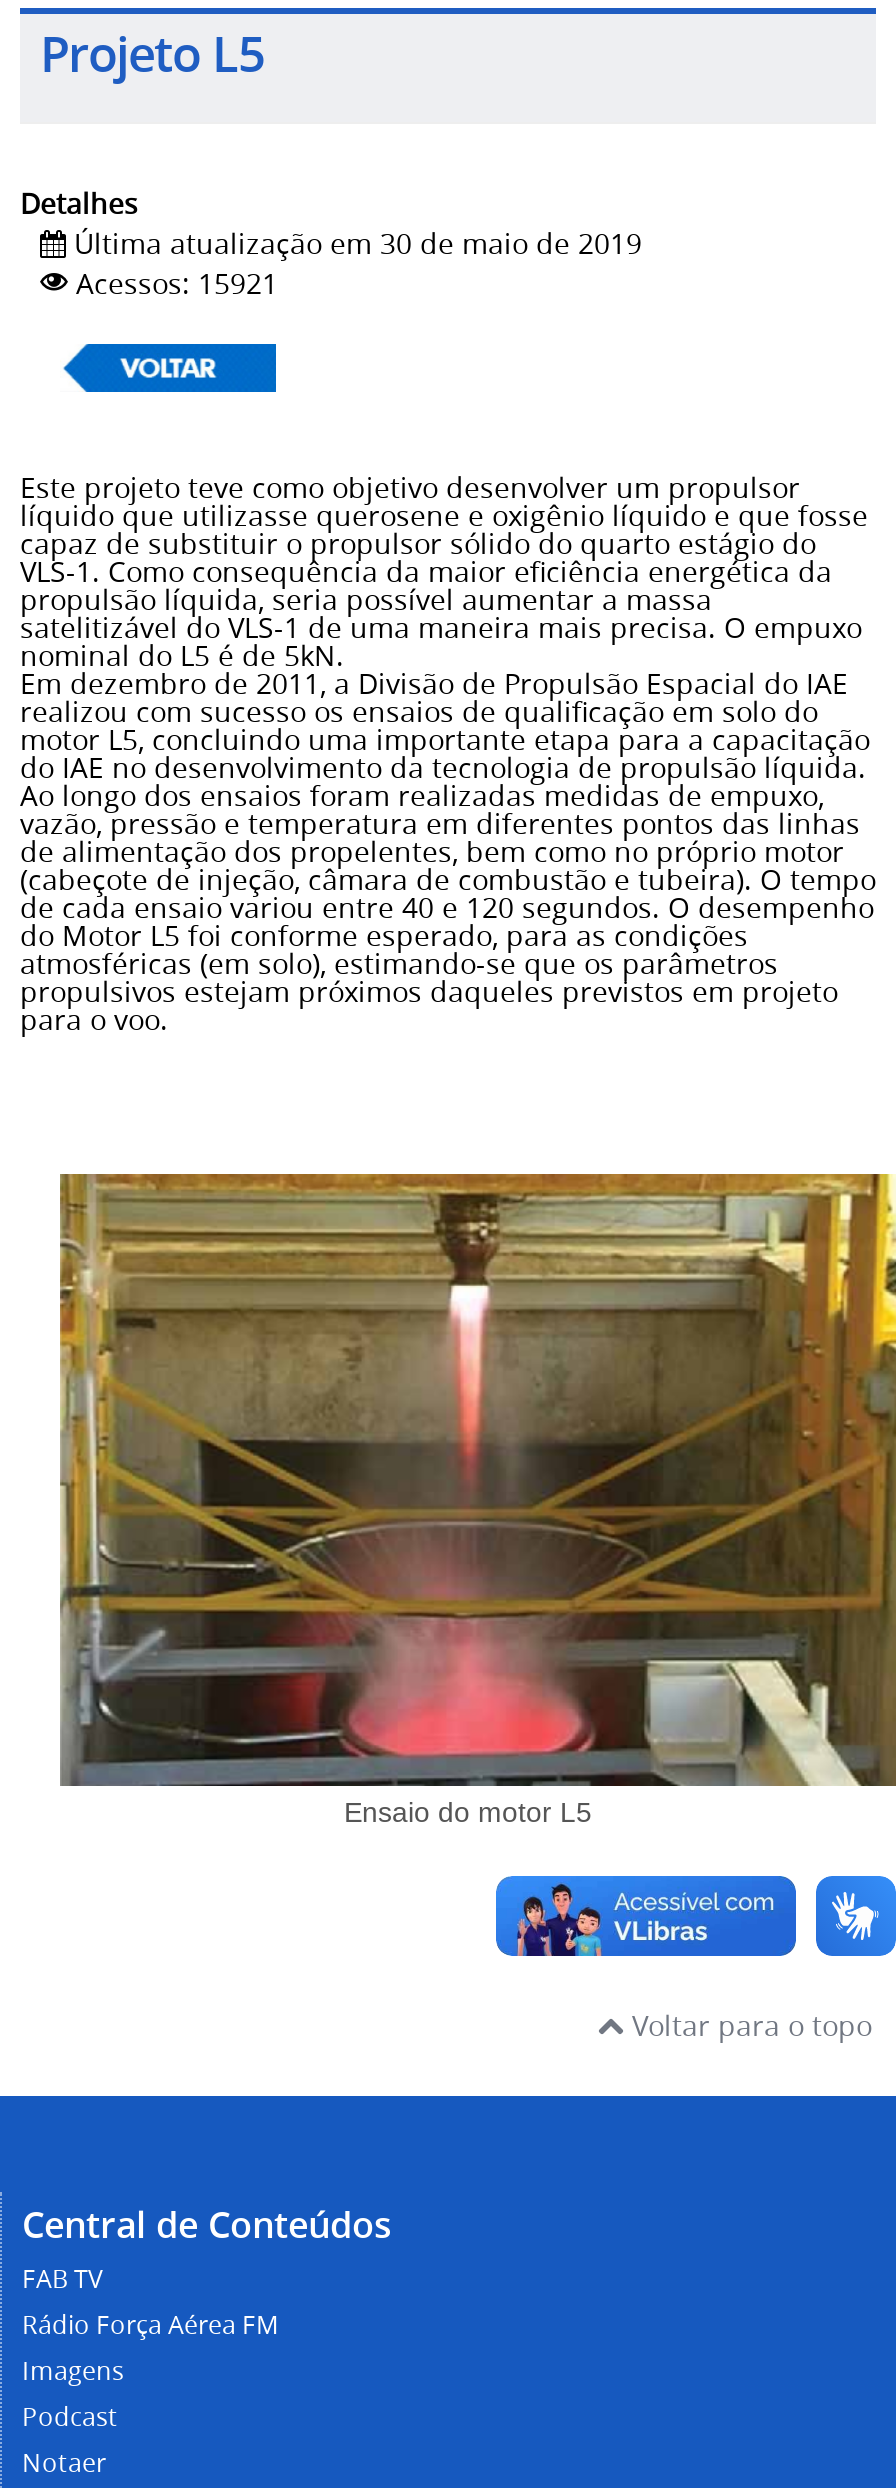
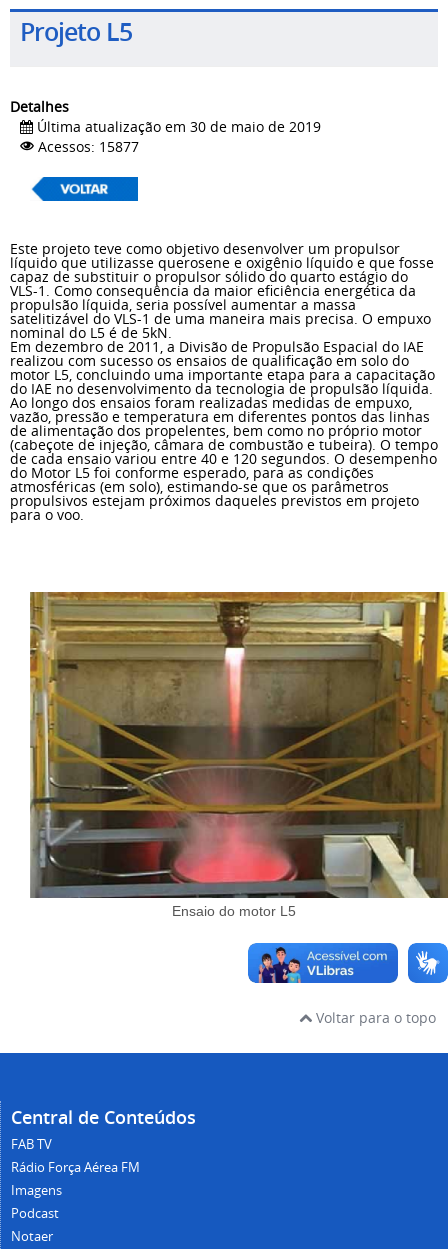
[76,263,278,301] Acessos: 15921 -> [38,136,139,155] Acessos: 15877

